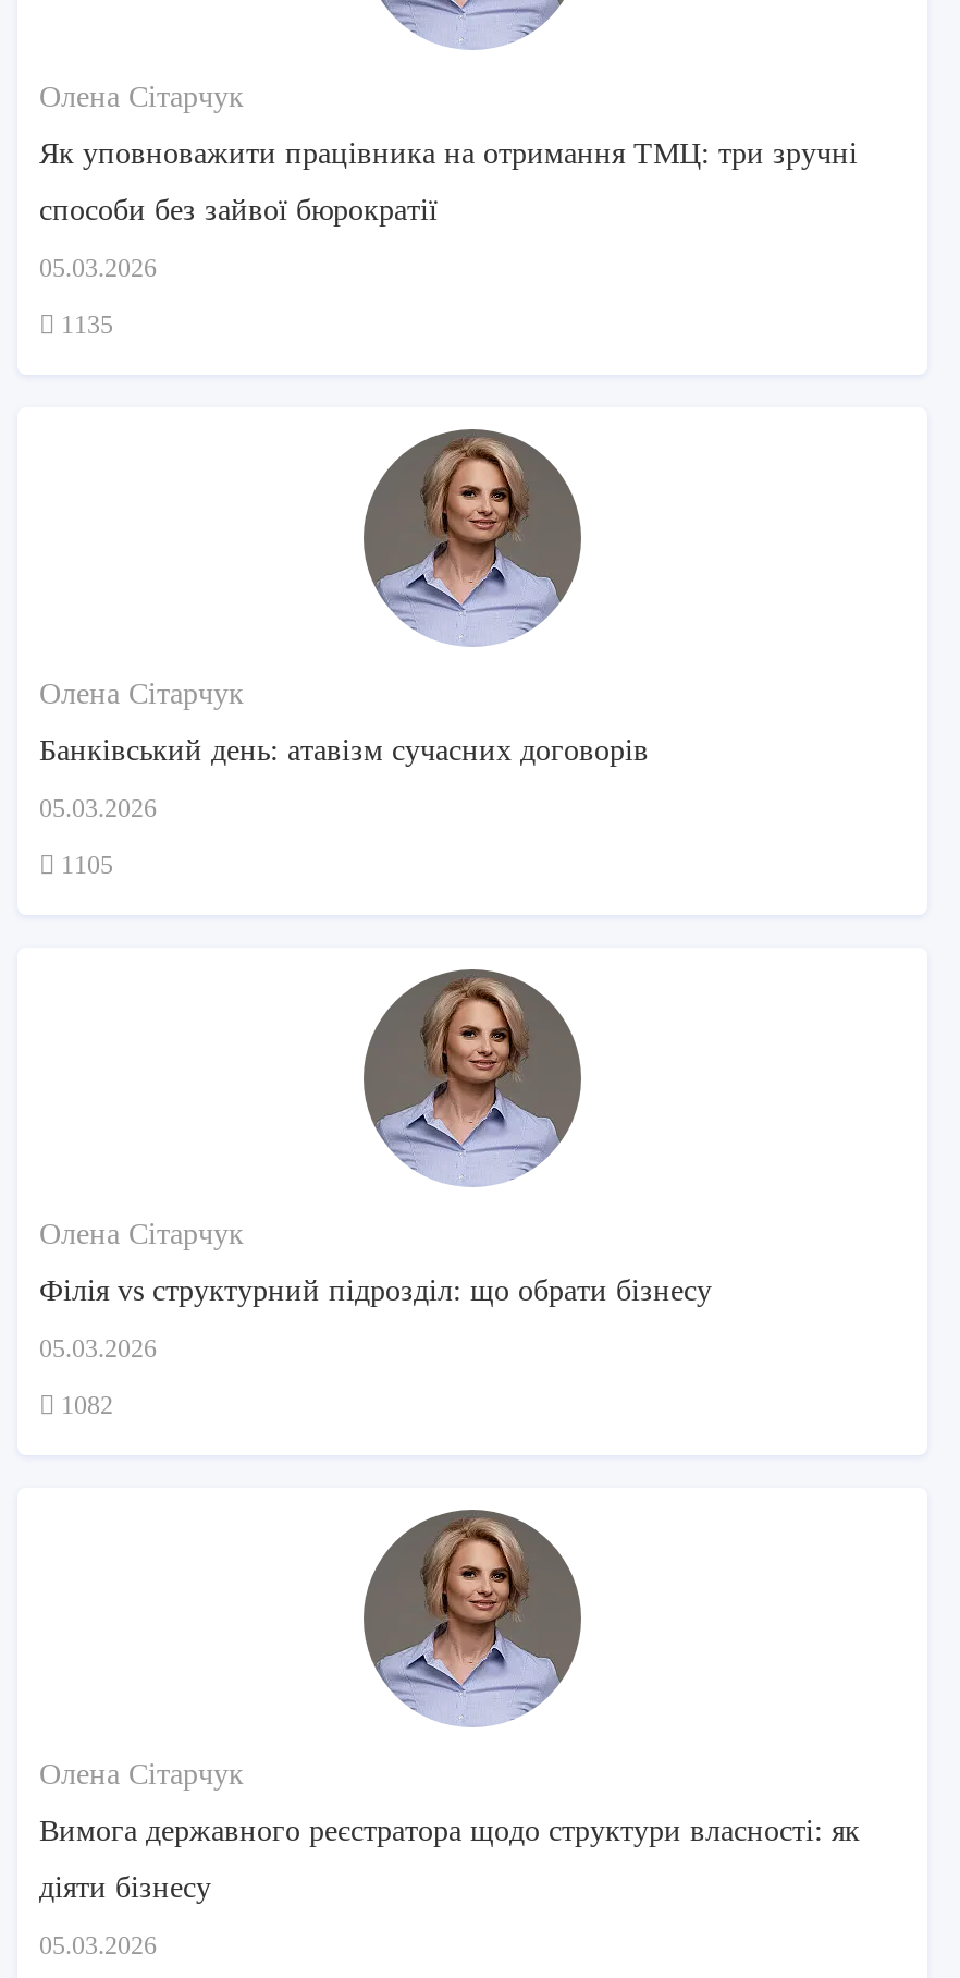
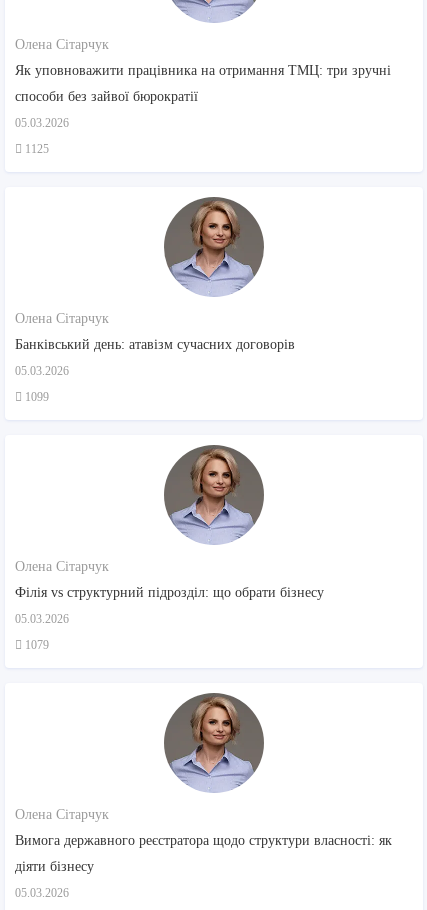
[54,310,113,340] 1135 -> [22,142,49,156] 1125
[54,850,113,881] 1105 -> [22,390,49,404] 1099
[54,1390,113,1421] 1082 -> [22,638,49,652] 1079

